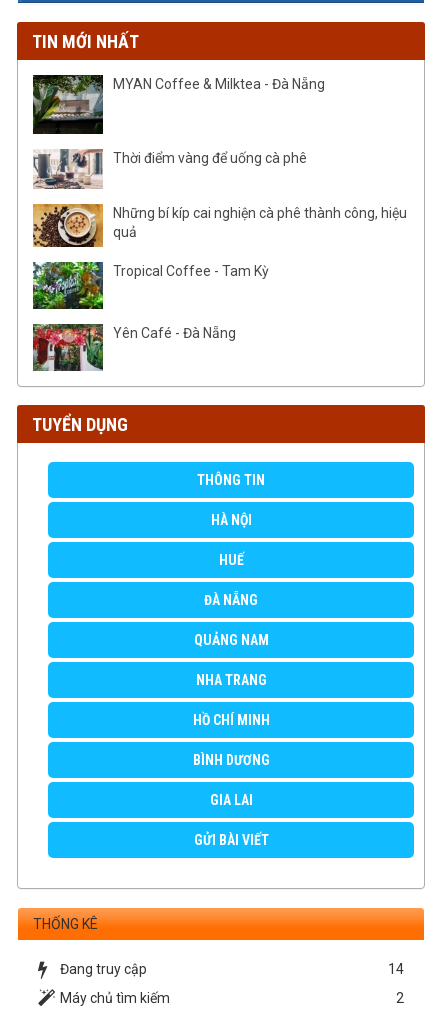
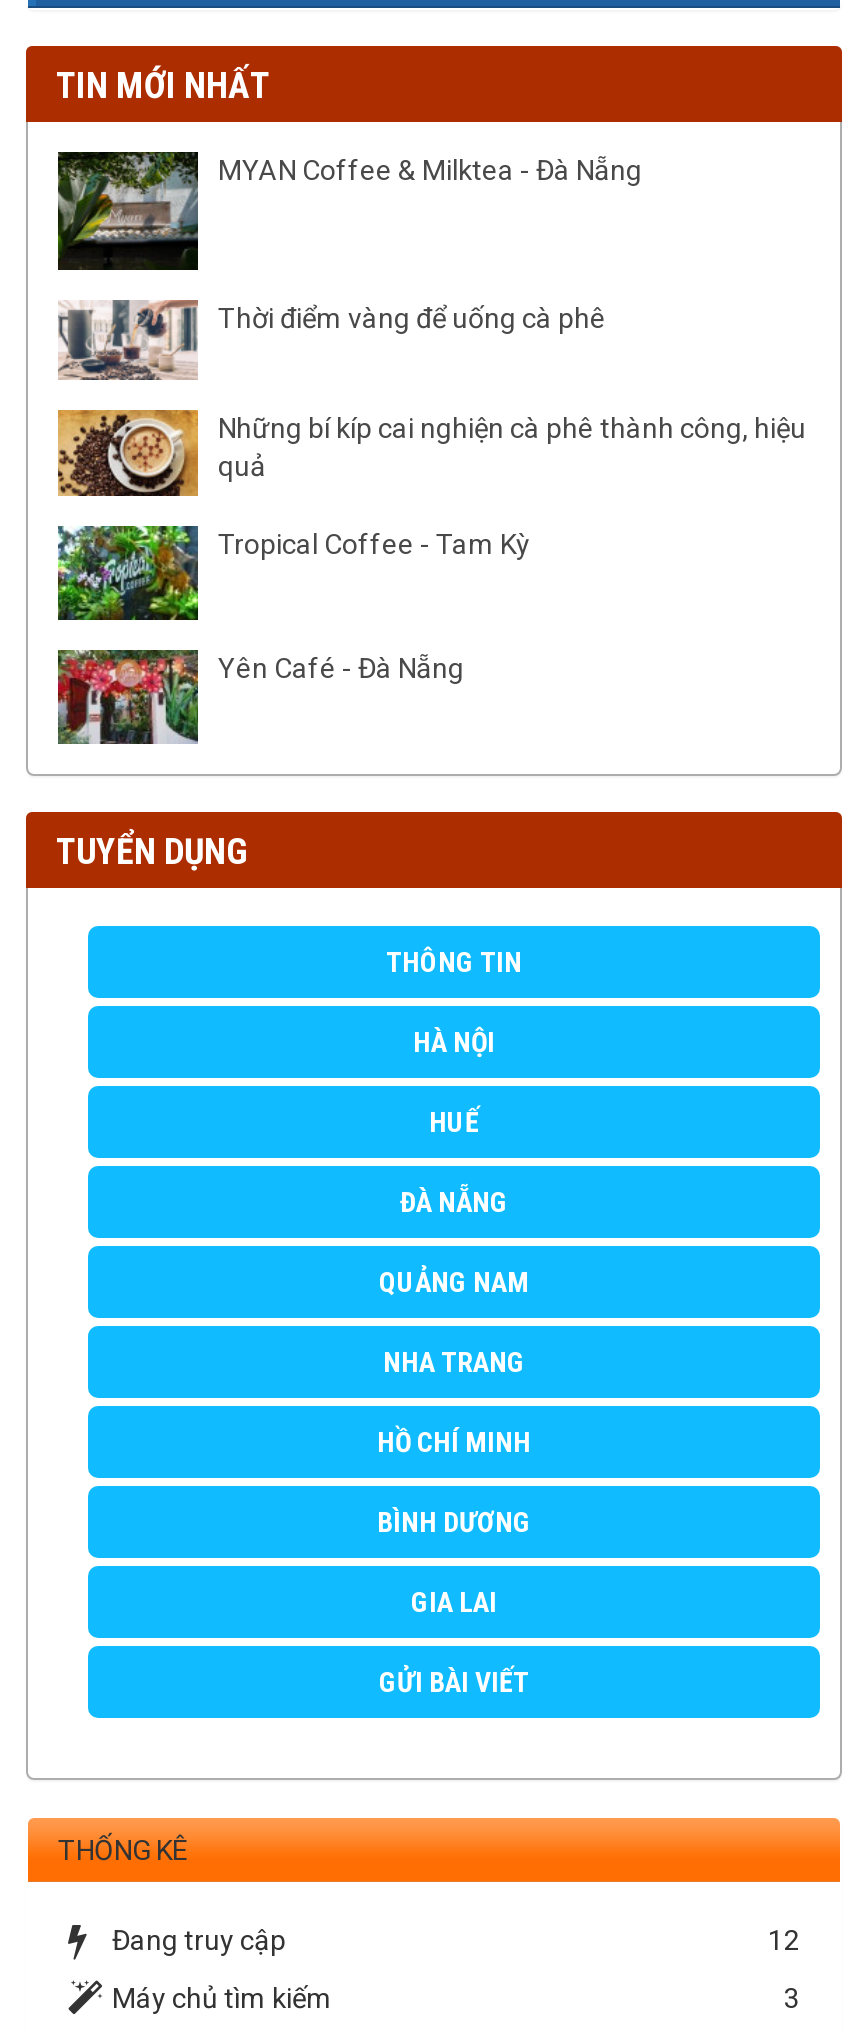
[388,961,404,977] 14 -> [768,1924,800,1956] 12
[396,990,404,1006] 2 -> [784,1982,800,2014] 3

